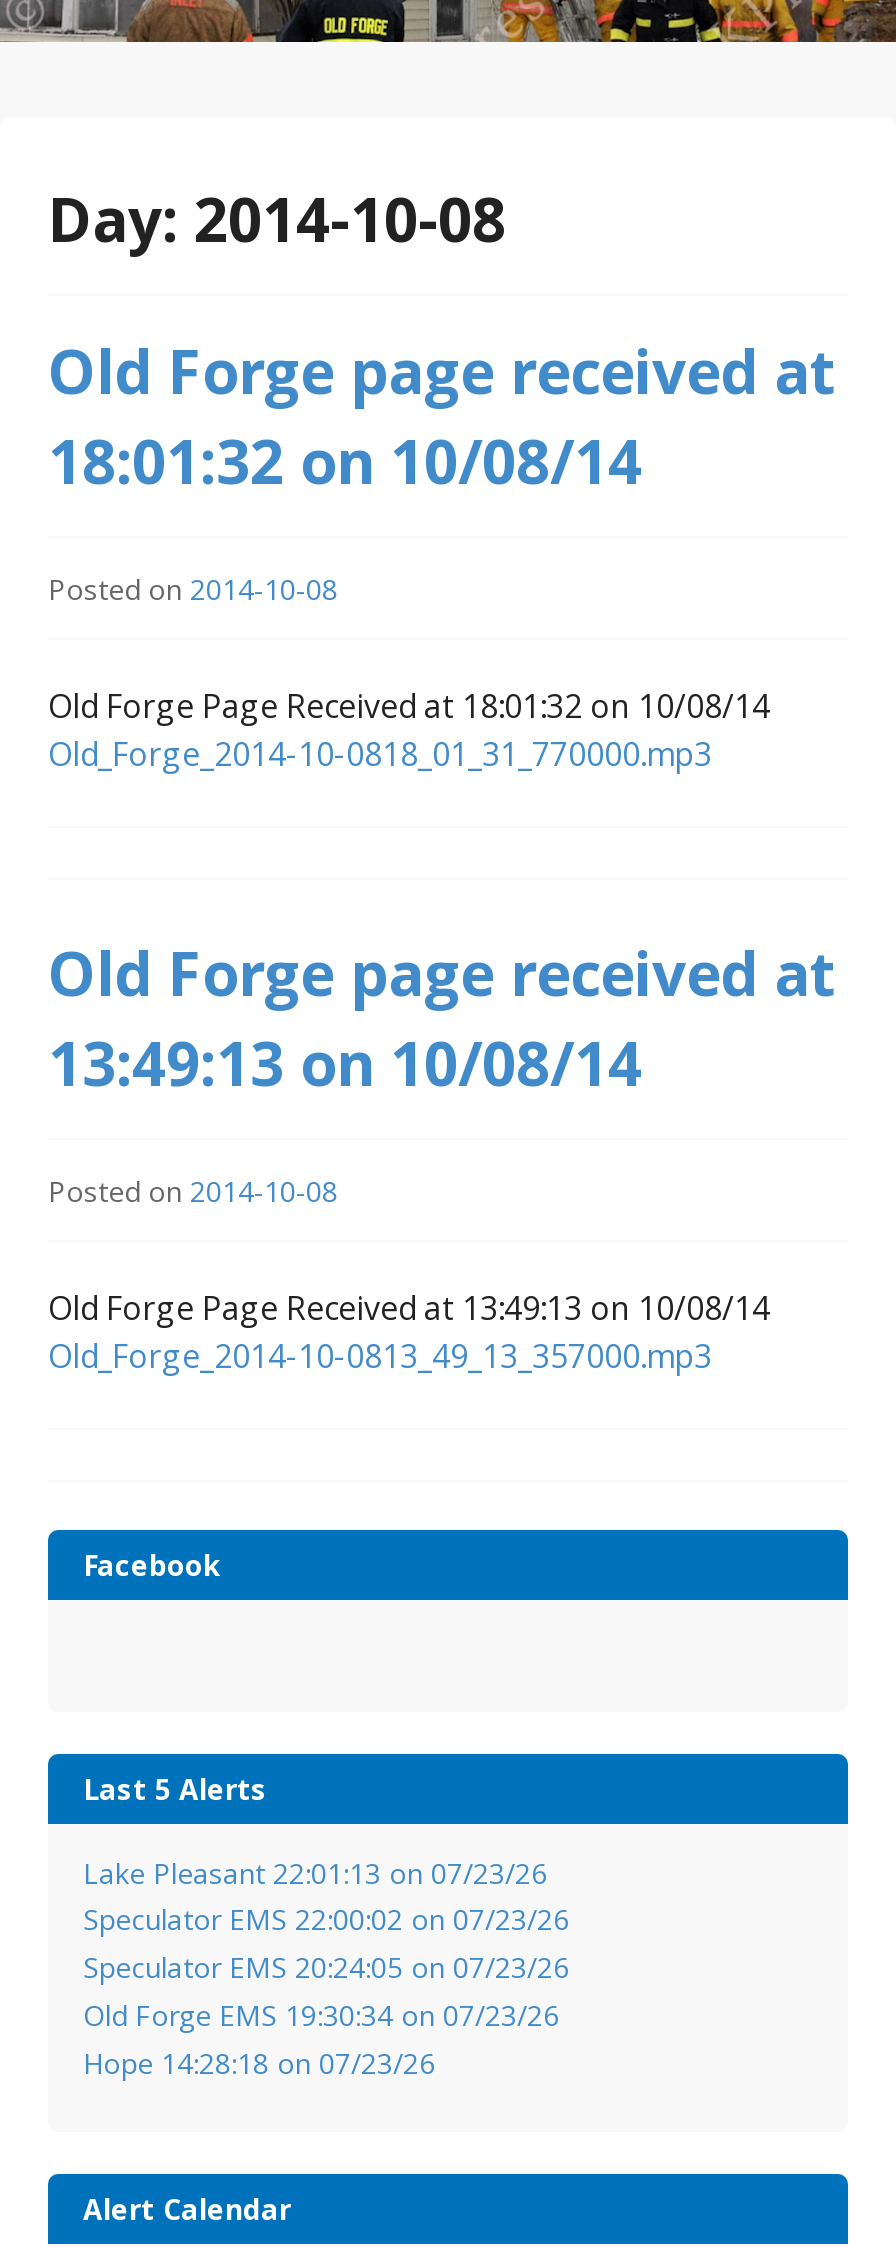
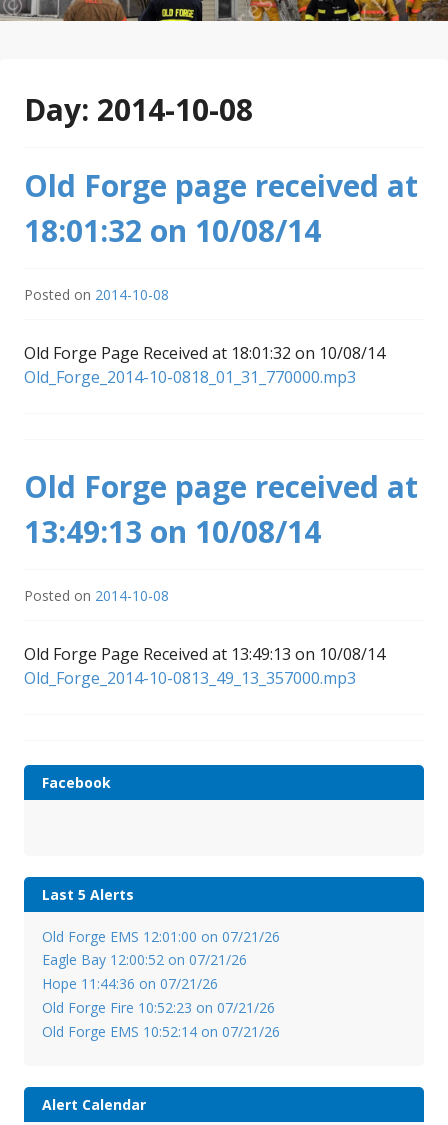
[83,1853,569,2082] Lake Pleasant 22:01:13 on 07/23/26 | Speculator EMS 22:00:02 on 07/23/26 | Speculator EMS 20:24:05 on 07/23/26 | Old Forge EMS 19:30:34 on 07/23/26 | Hope 14:28:18 on 07/23/26 -> [41,927,279,1041] Old Forge EMS 12:01:00 on 07/21/26 | Eagle Bay 12:00:52 on 07/21/26 | Hope 11:44:36 on 07/21/26 | Old Forge Fire 10:52:23 on 07/21/26 | Old Forge EMS 10:52:14 on 07/21/26

